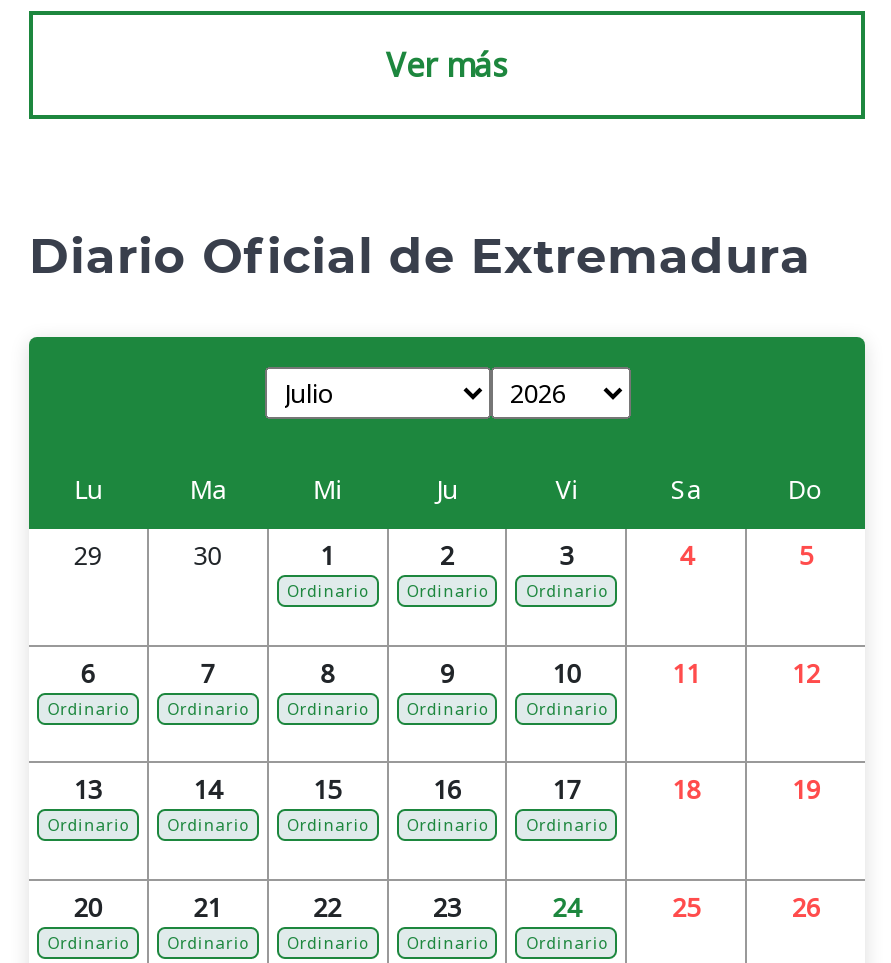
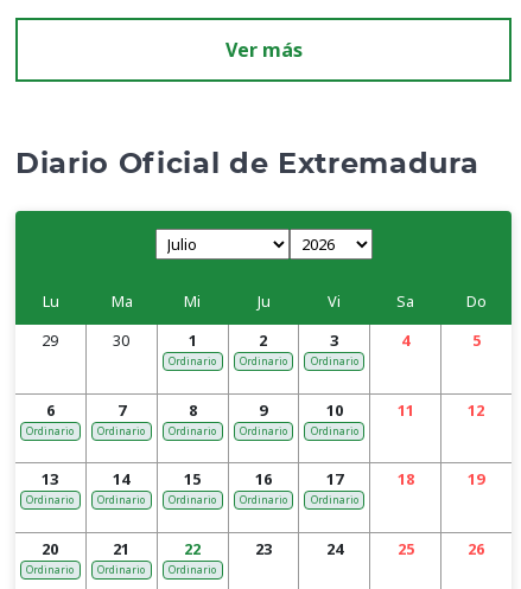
[407,930,487,952] Ordinario -> none
[527,930,607,952] Ordinario -> none

